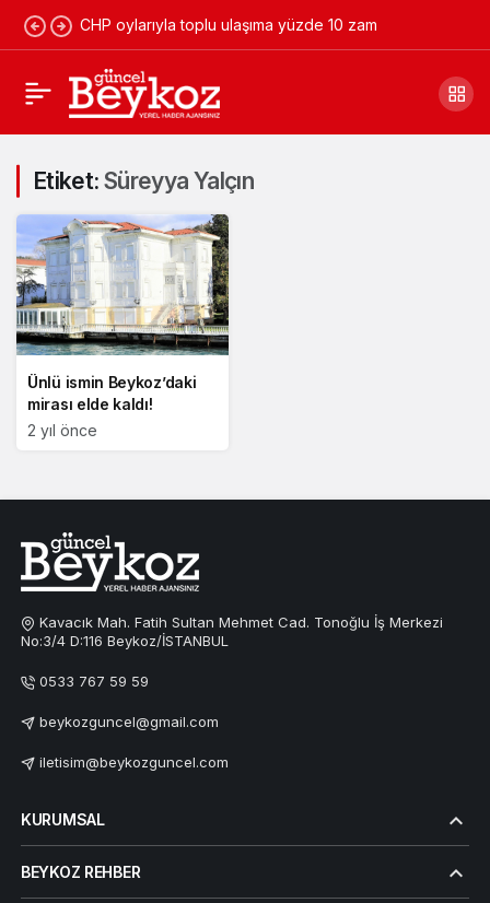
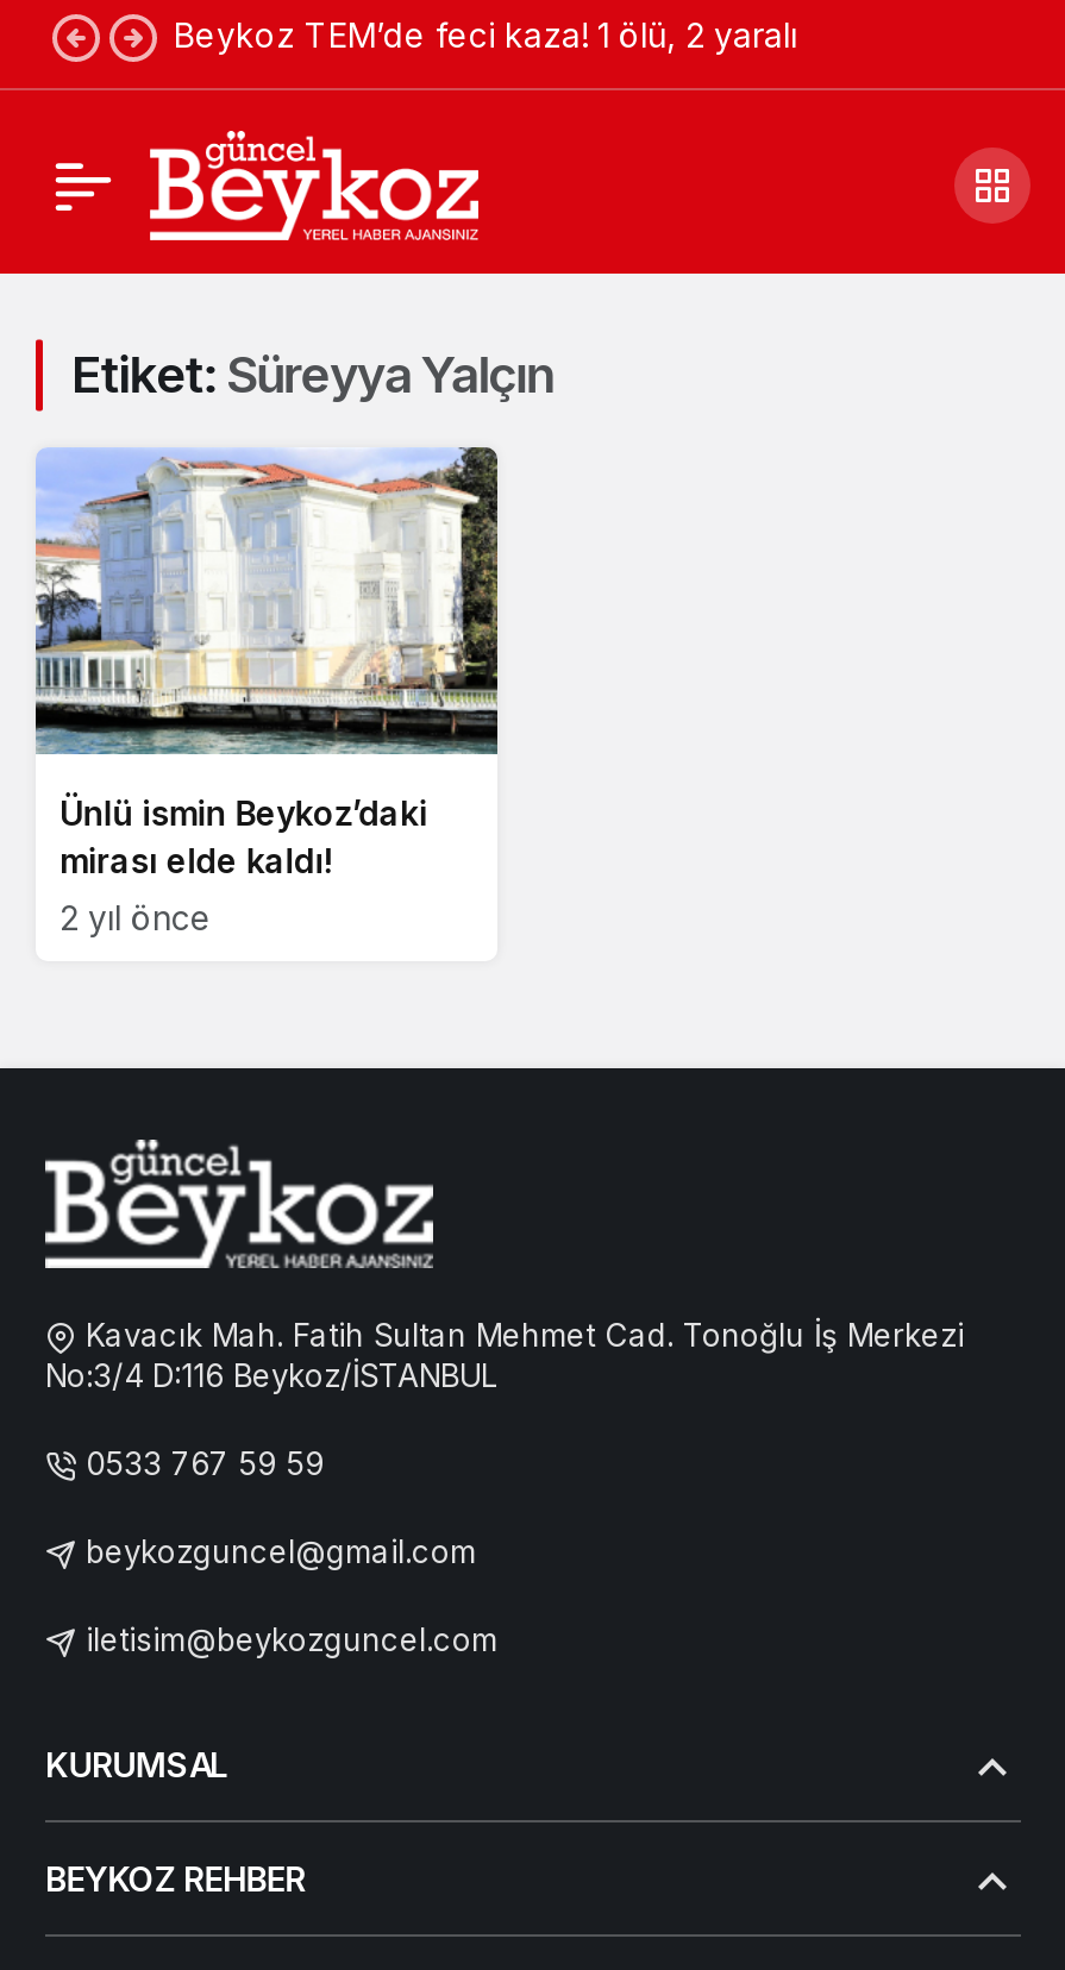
[80,15,377,34] CHP oylarıyla toplu ulaşıma yüzde 10 zam -> [174,14,797,55] Beykoz TEM’de feci kaza! 1 ölü, 2 yaralı

